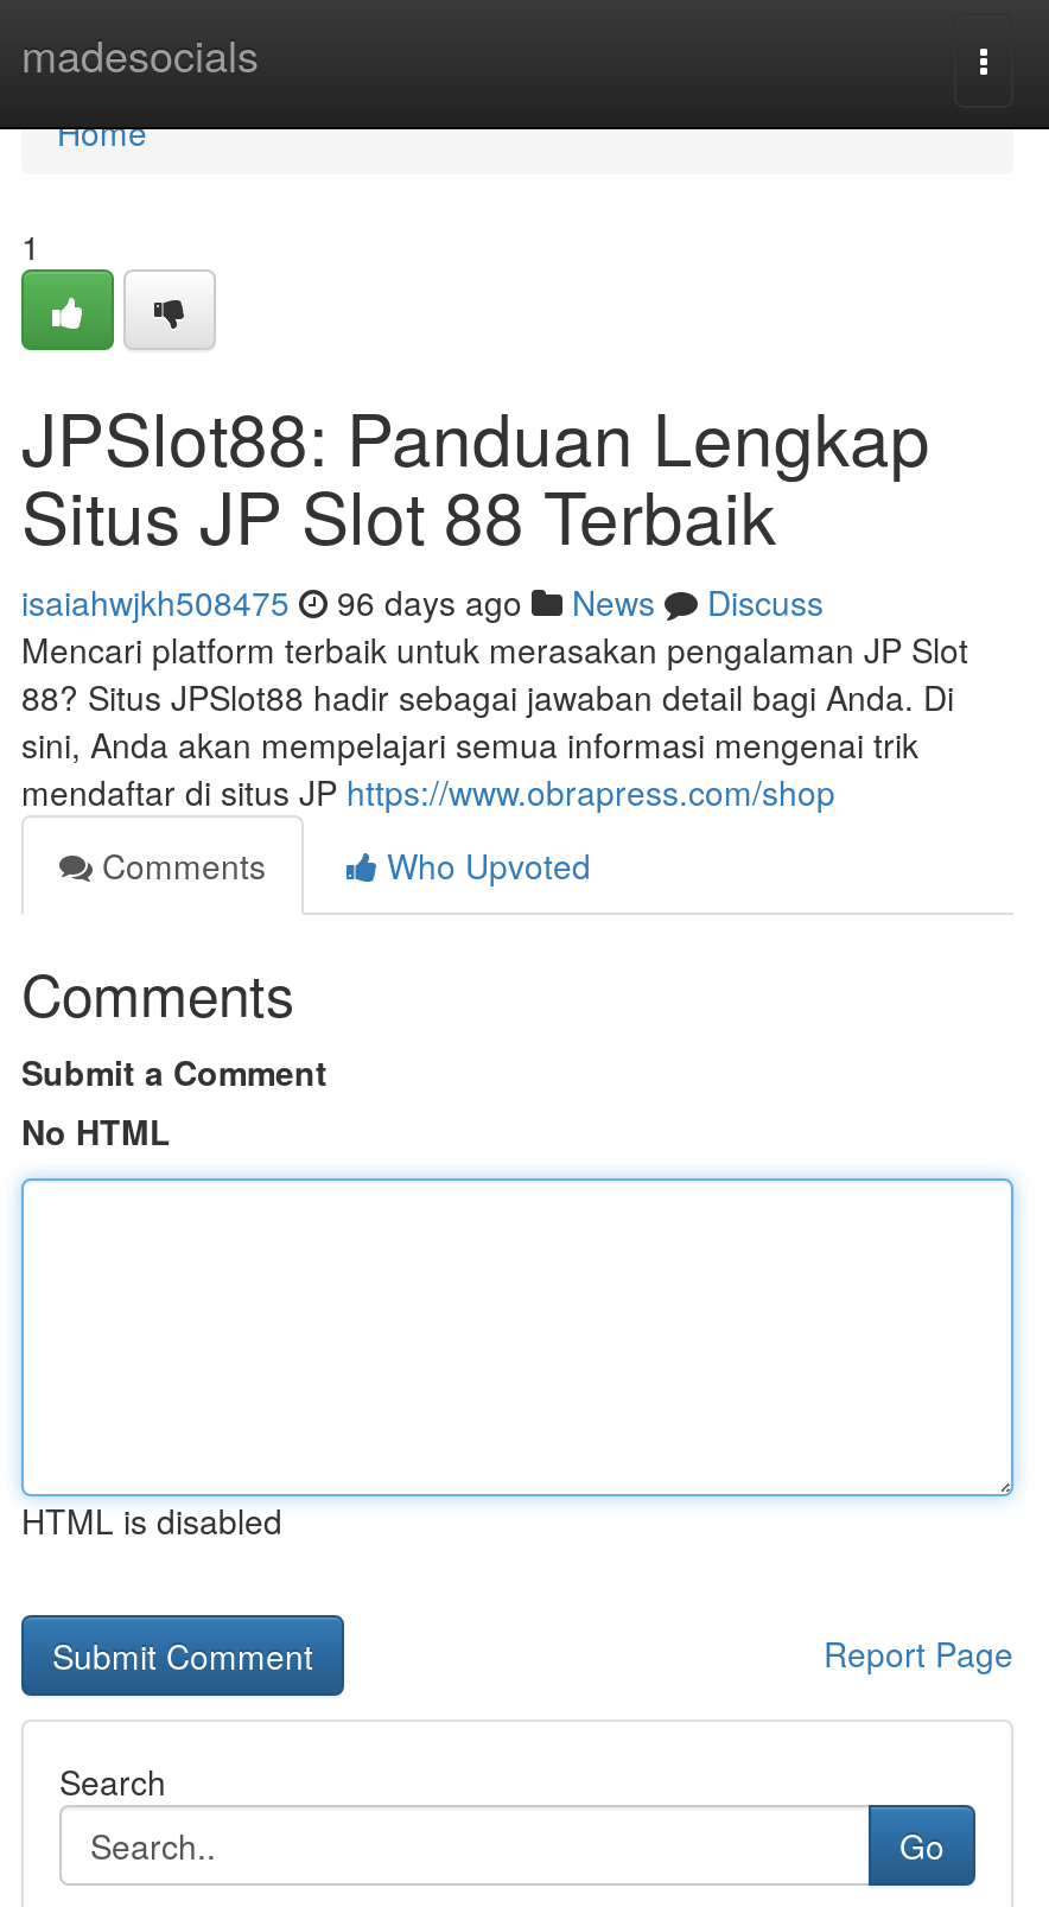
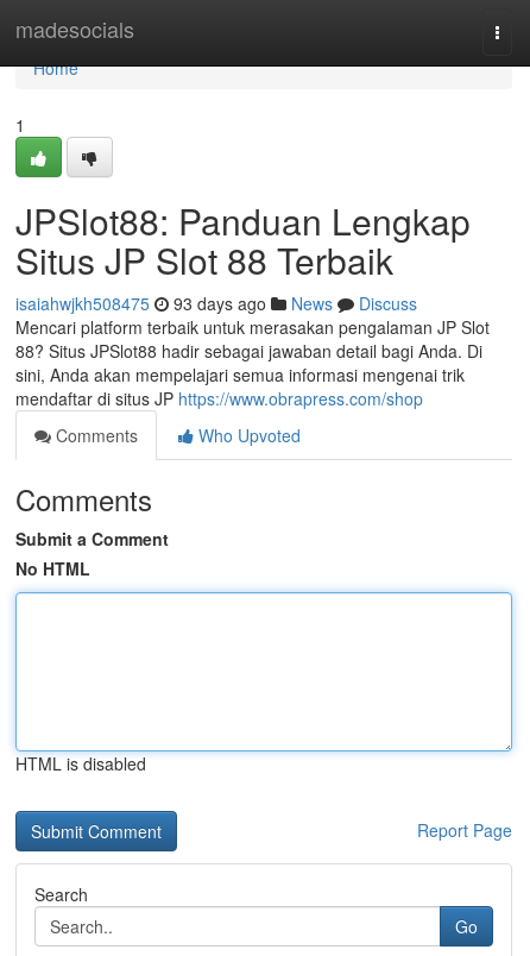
[21,578,824,625] isaiahwjkh508475 96 days ago News Discuss -> [15,291,417,315] isaiahwjkh508475 93 days ago News Discuss

